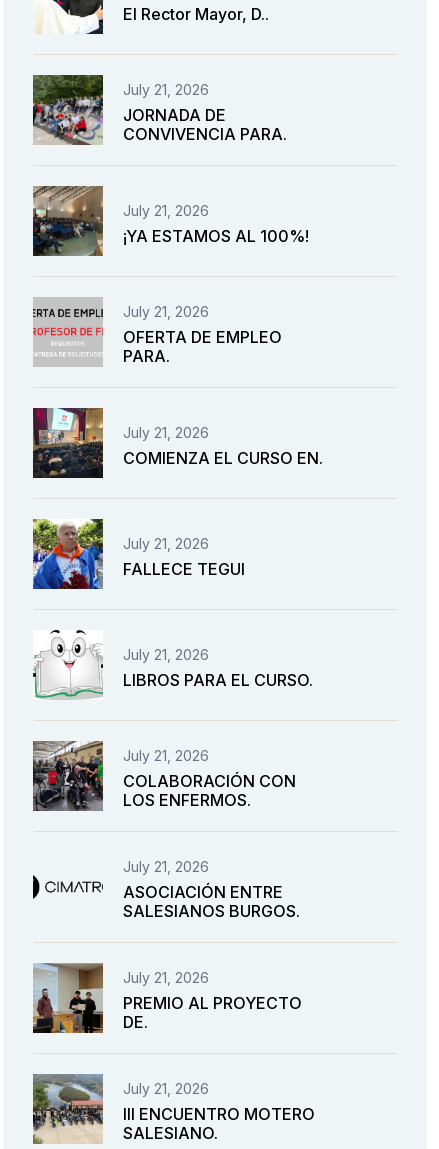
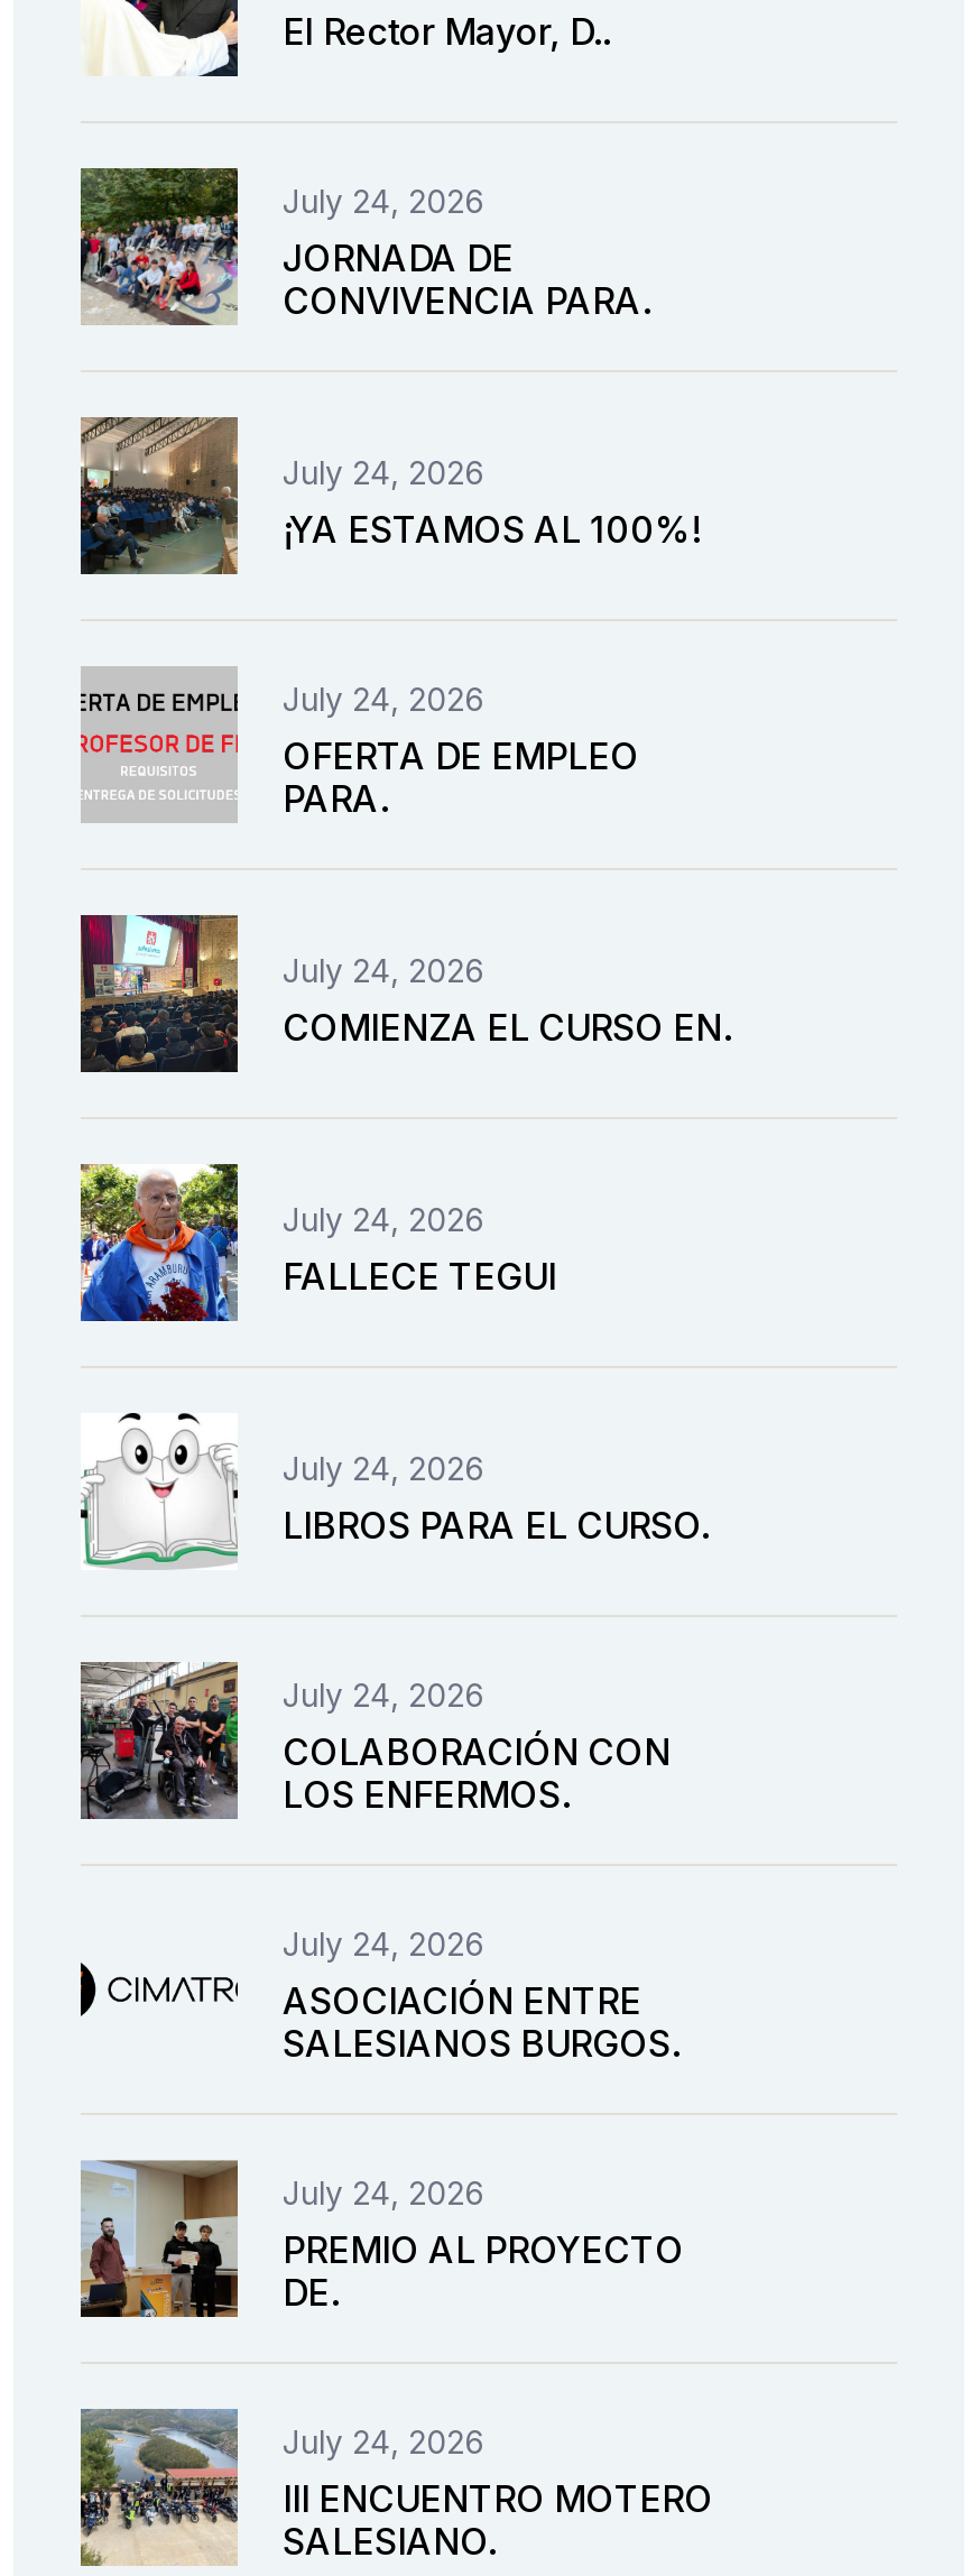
[123,81,209,98] July 21, 2026 -> [283,182,484,220] July 24, 2026
[123,201,209,218] July 21, 2026 -> [283,452,484,490] July 24, 2026
[123,303,209,320] July 21, 2026 -> [283,680,484,718] July 24, 2026
[123,423,209,440] July 21, 2026 -> [283,950,484,988] July 24, 2026
[123,534,209,551] July 21, 2026 -> [283,1199,484,1237] July 24, 2026
[123,645,209,662] July 21, 2026 -> [283,1448,484,1486] July 24, 2026
[123,747,209,764] July 21, 2026 -> [283,1675,484,1714] July 24, 2026
[123,858,209,875] July 21, 2026 -> [283,1924,484,1963] July 24, 2026
[123,969,209,986] July 21, 2026 -> [283,2173,484,2212] July 24, 2026
[123,1080,209,1097] July 21, 2026 -> [283,2422,484,2460] July 24, 2026

